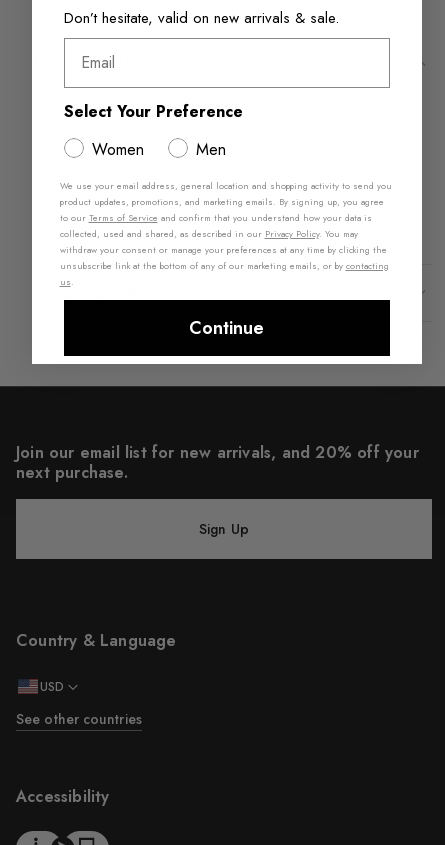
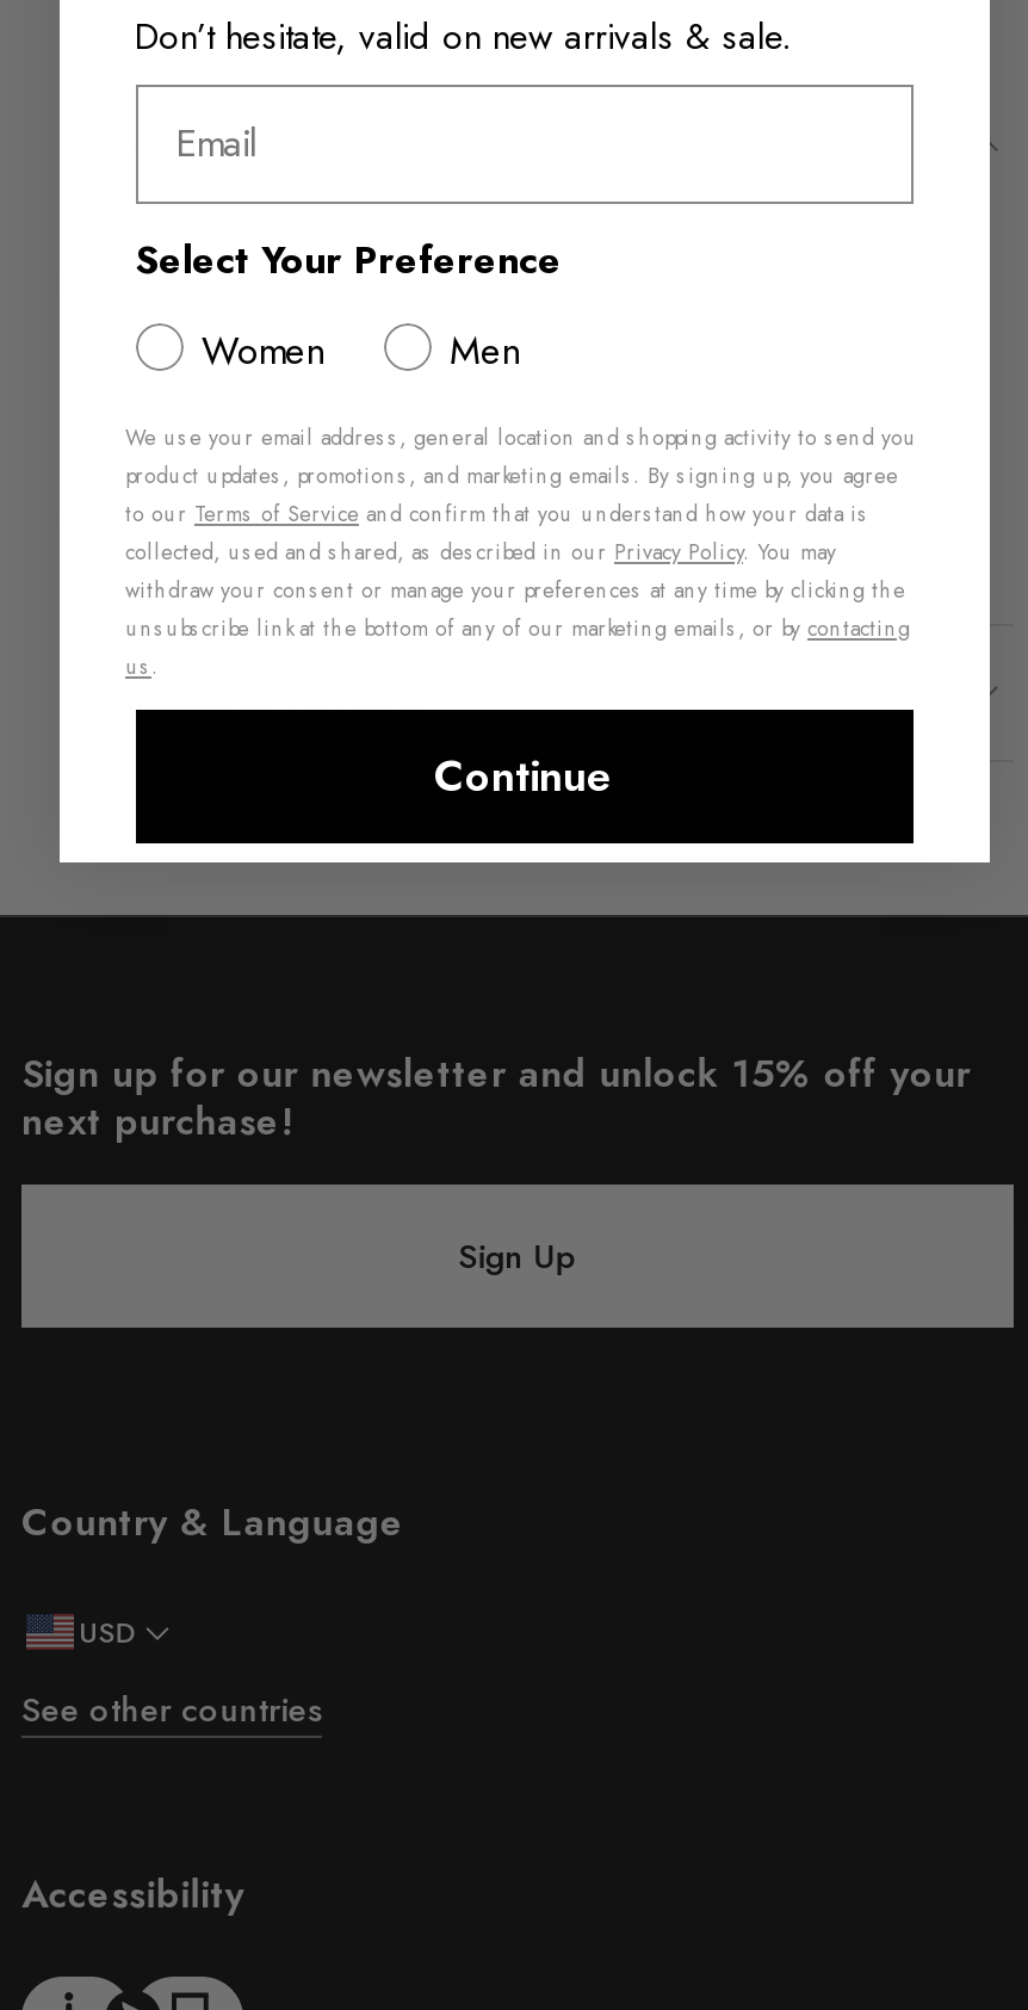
[16,441,419,484] Join our email list for new arrivals, and 20% off your | next purchase. -> [21,1046,971,1149] Sign up for our newsletter and unlock 15% off your | next purchase!

